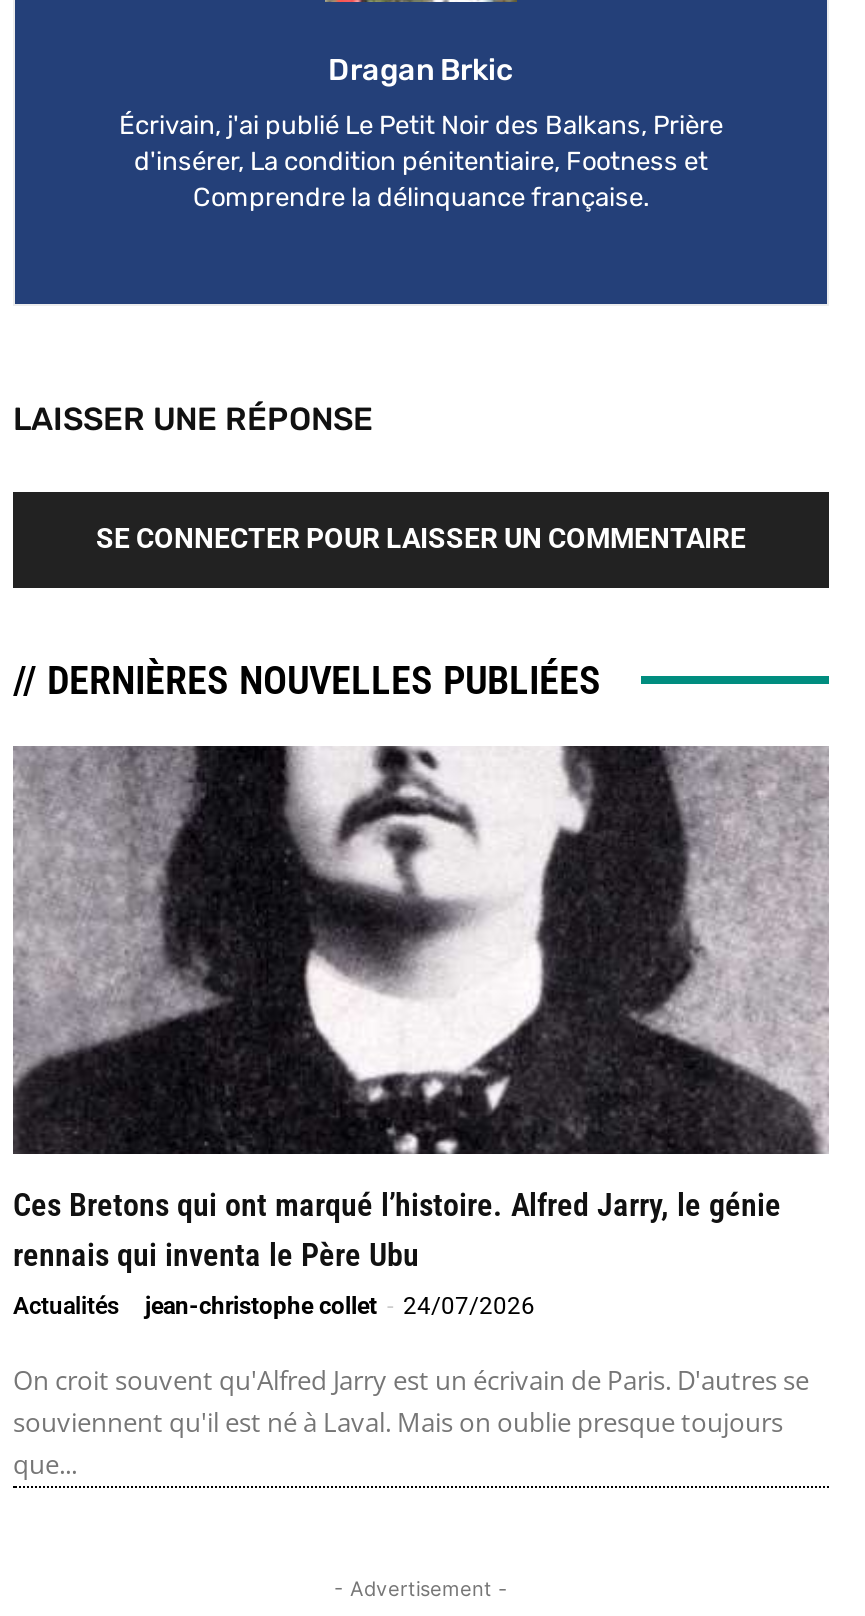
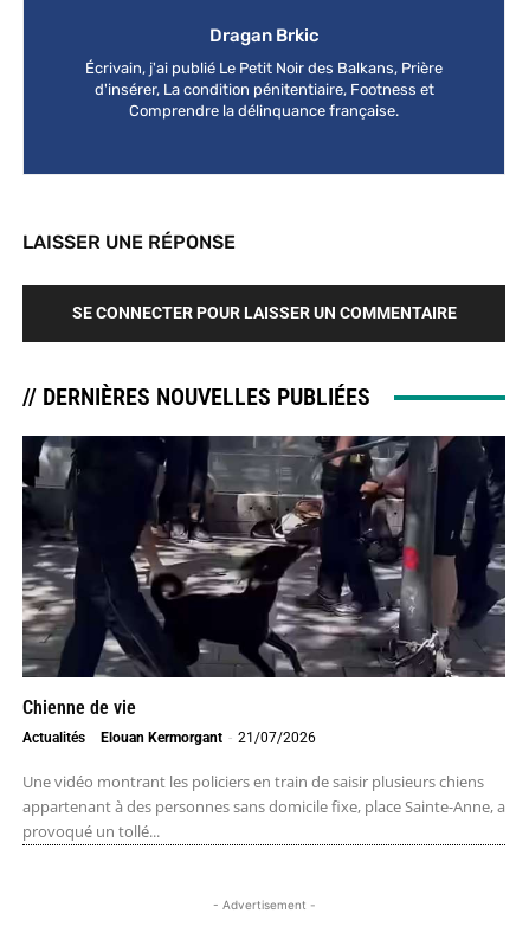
[13,744,829,1273] [image] | Ces Bretons qui ont marqué l’histoire. Alfred Jarry, le génie | rennais qui inventa le Père Ubu -> [22,435,505,719] [image] | Chienne de vie
[145,1291,535,1319] jean-christophe collet - 24/07/2026 -> [101,730,316,746] Elouan Kermorgant - 21/07/2026
[13,1361,809,1481] On croit souvent qu'Alfred Jarry est un écrivain de Paris. D'autres se | souviennent qu'il est né à Laval. Mais on oublie presque toujours | que... -> [22,771,505,842] Une vidéo montrant les policiers en train de saisir plusieurs chiens | appartenant à des personnes sans domicile fixe, place Sainte-Anne, a | provoqué un tollé...

